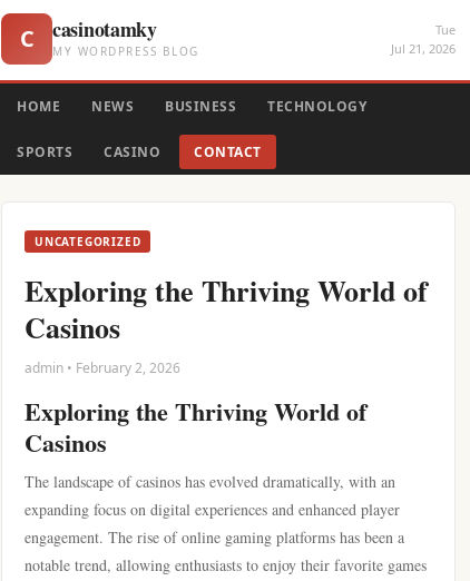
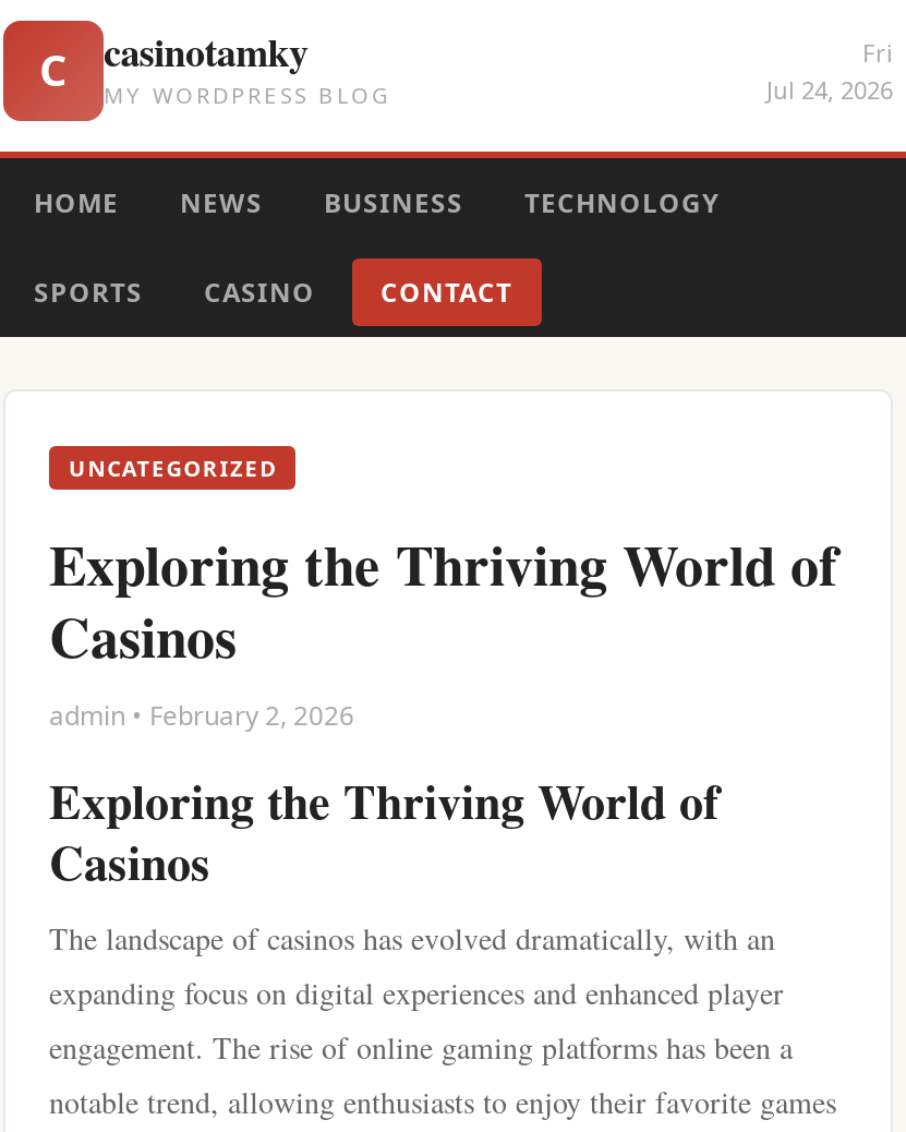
[391,21,456,57] Tue | Jul 21, 2026 -> [766,36,893,106] Fri | Jul 24, 2026

